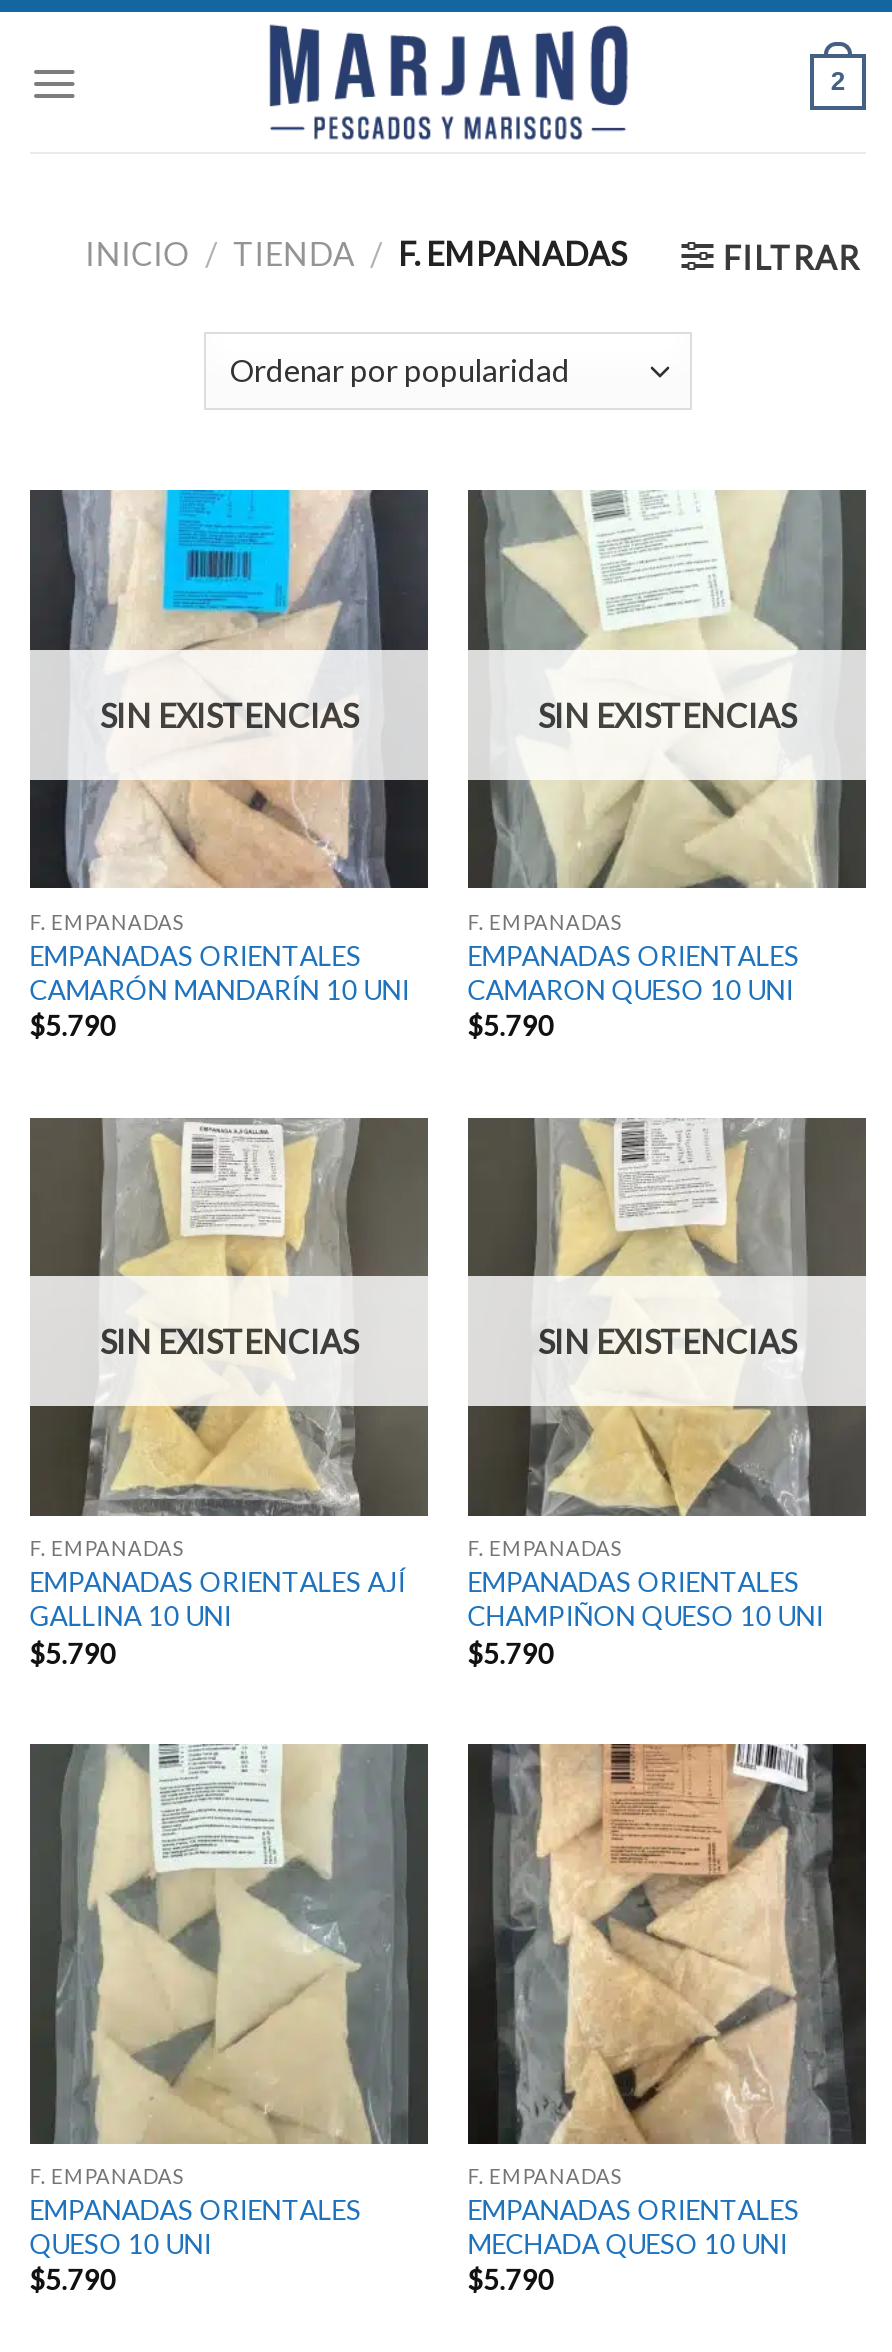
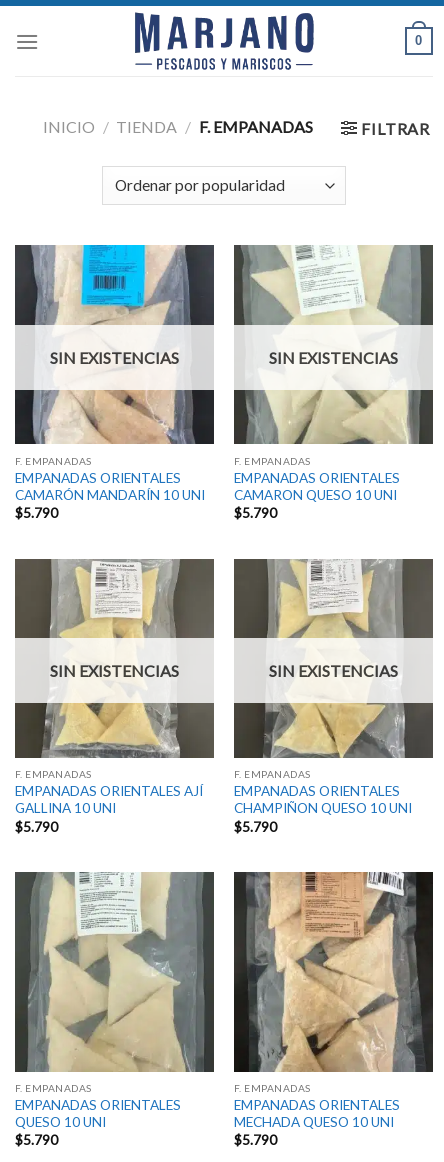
[831,66,845,96] 2 -> [415,33,422,48] 0

